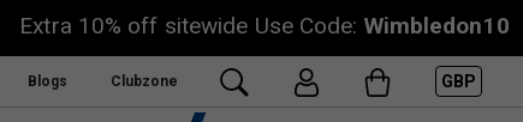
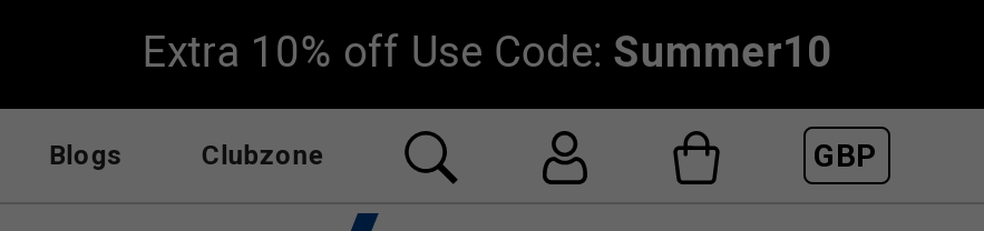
[20,12,509,39] Extra 10% off sitewide Use Code: Wimbledon10 -> [142,27,832,78] Extra 10% off Use Code: Summer10

